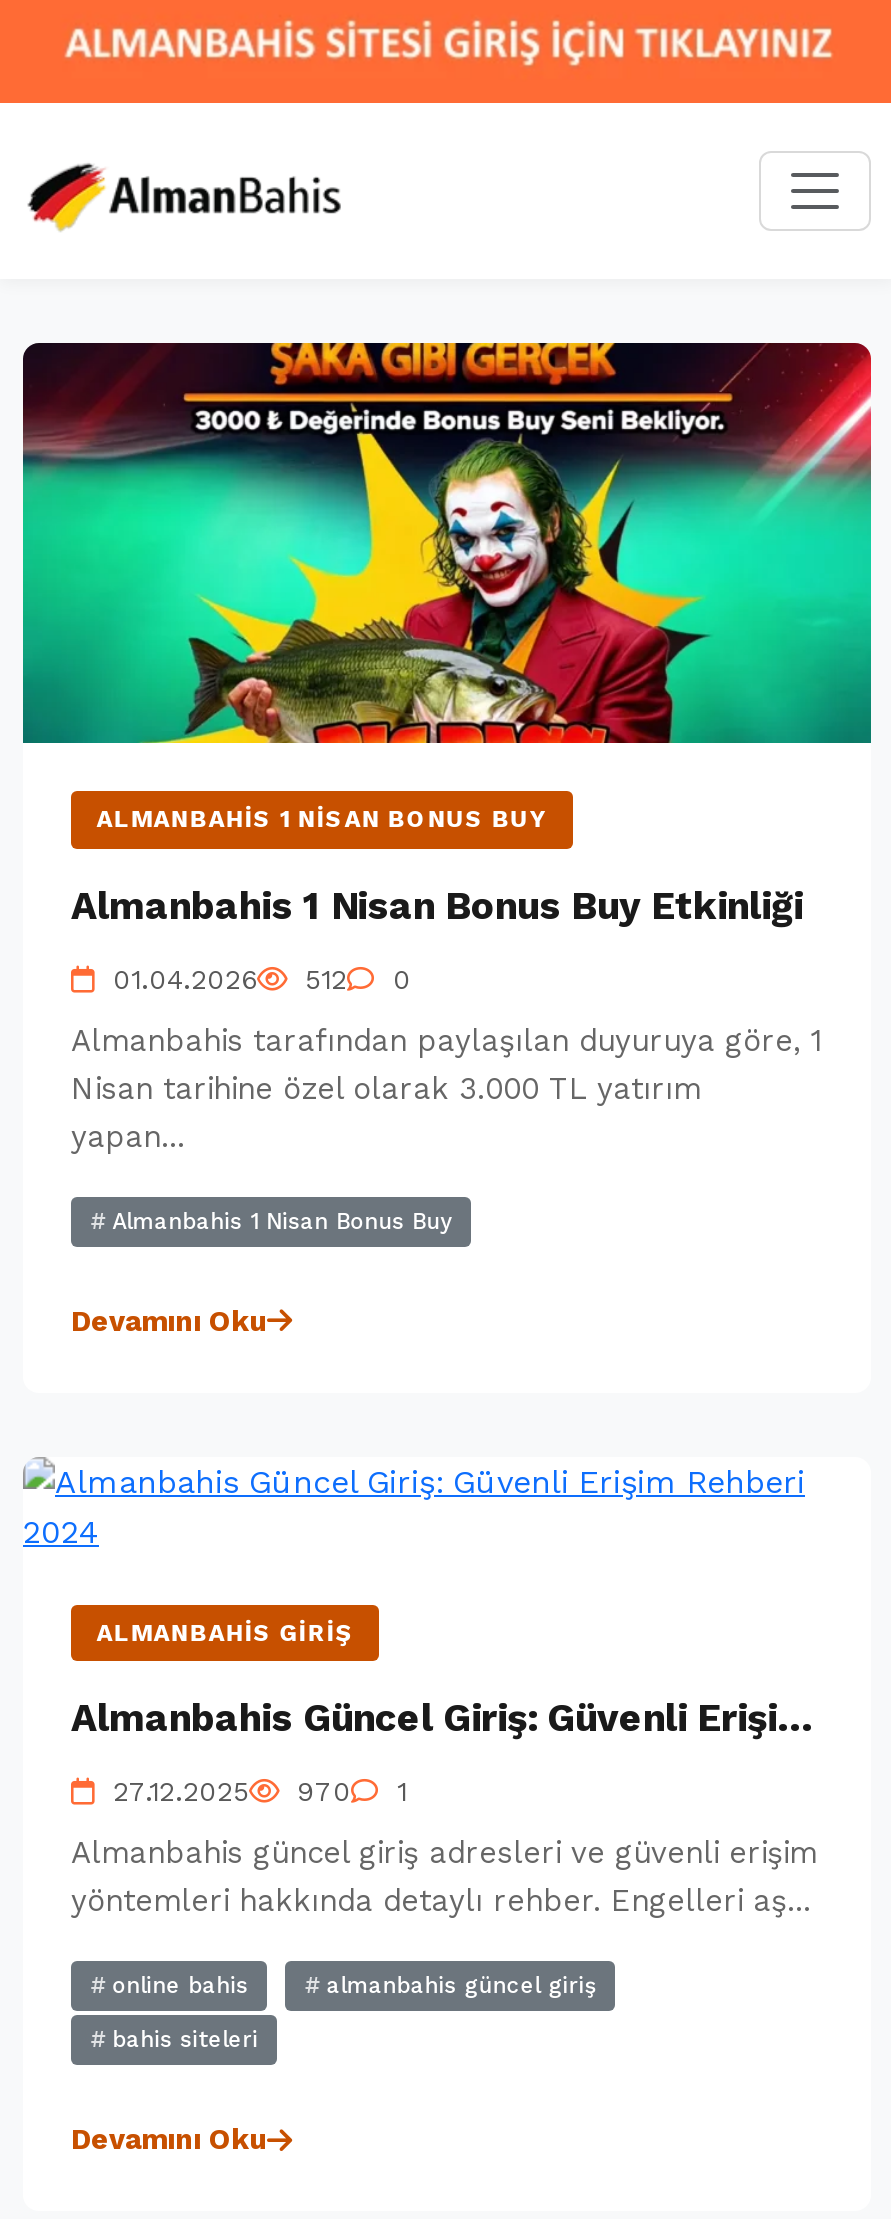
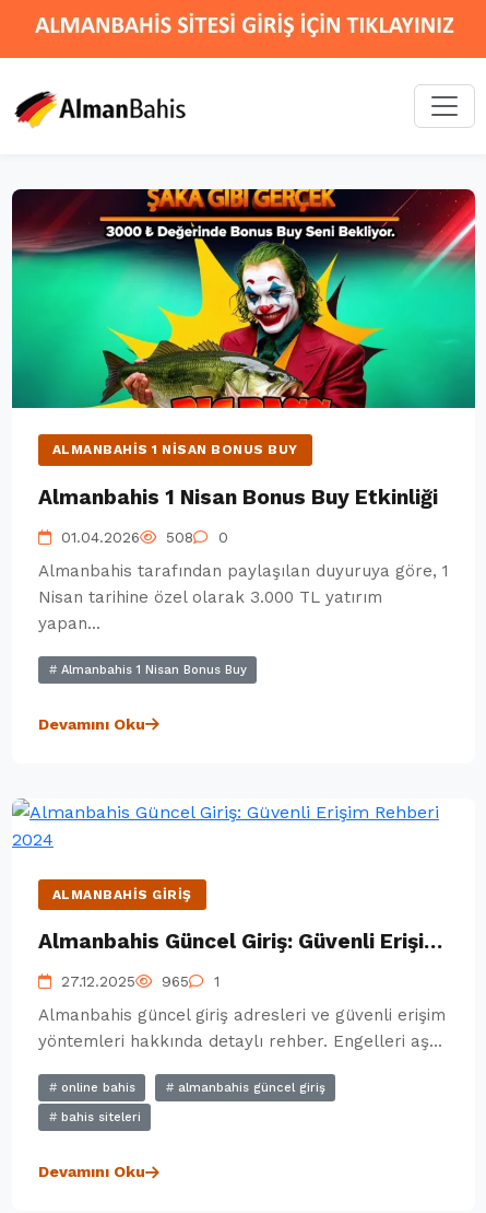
[103,962,411,994] 01.04.2026 512 0 -> [56,528,228,545] 01.04.2026 508 0
[103,1775,407,1807] 27.12.2025 970 1 -> [56,973,220,990] 27.12.2025 965 1

